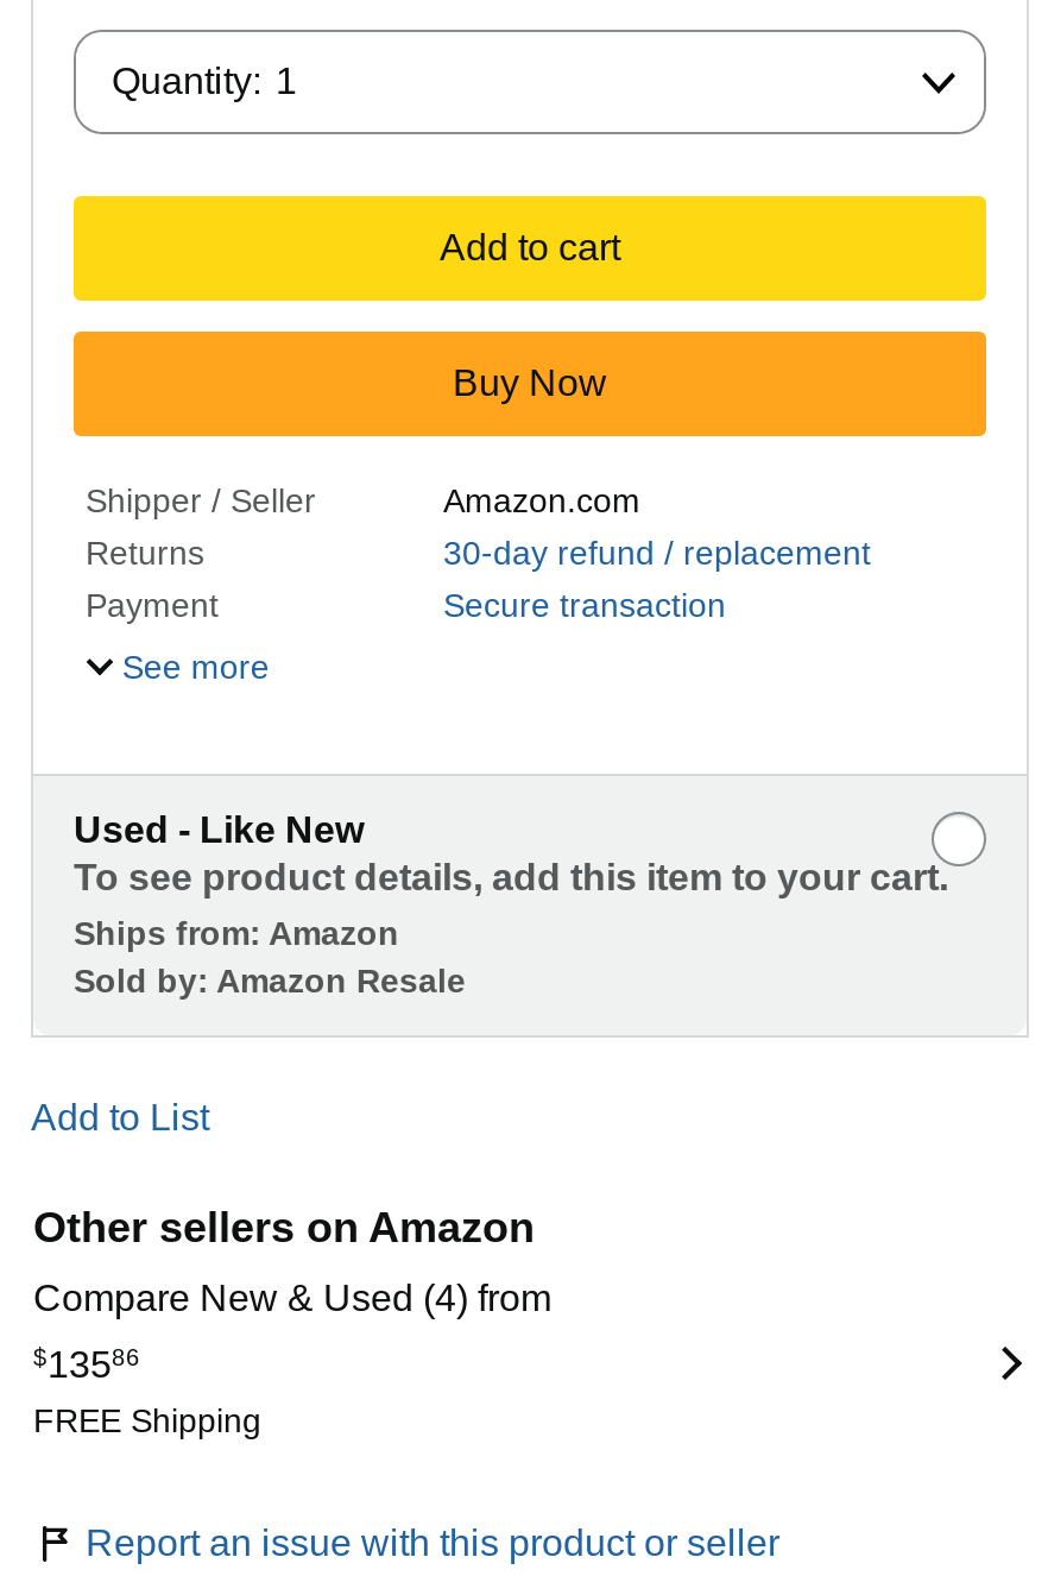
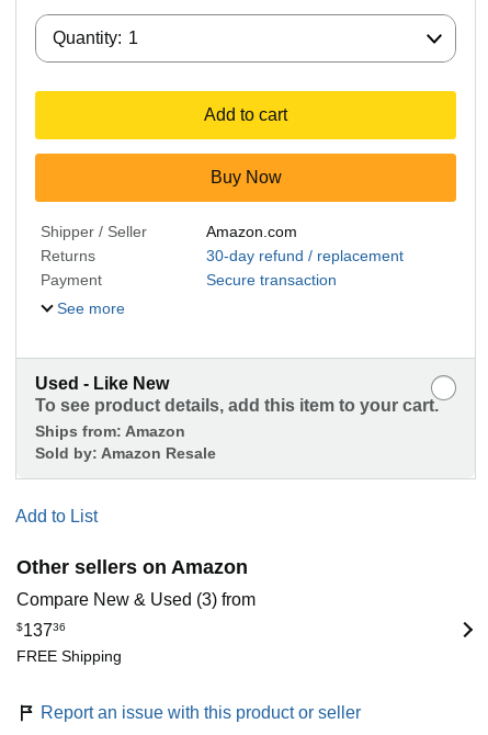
[33,1278,551,1319] Compare New & Used (4) from -> [16,590,256,609] Compare New & Used (3) from
[33,1345,140,1385] $13586 -> [16,621,66,640] $13736

